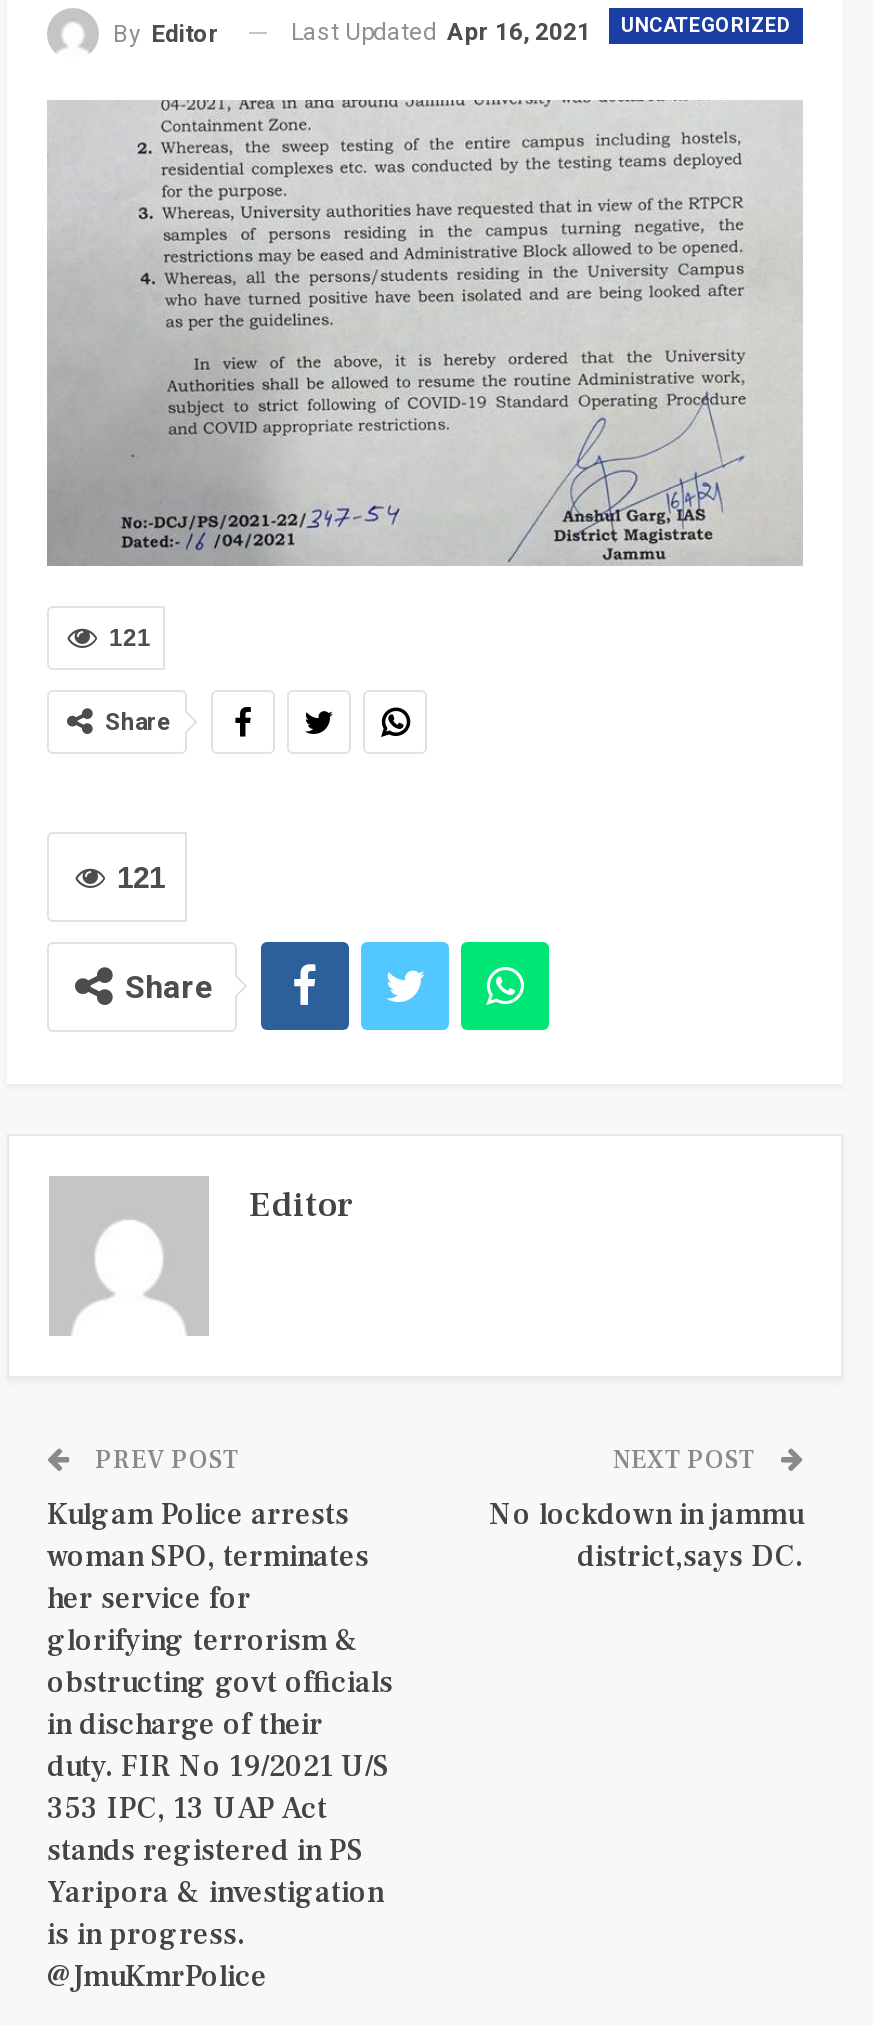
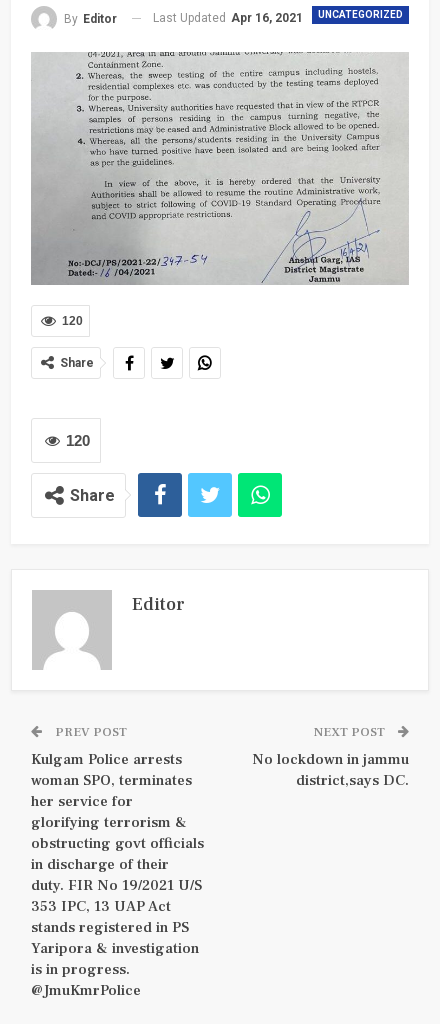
[109,623,151,651] 121 -> [62,314,83,328] 120
[117,859,165,893] 121 -> [66,432,90,449] 120

